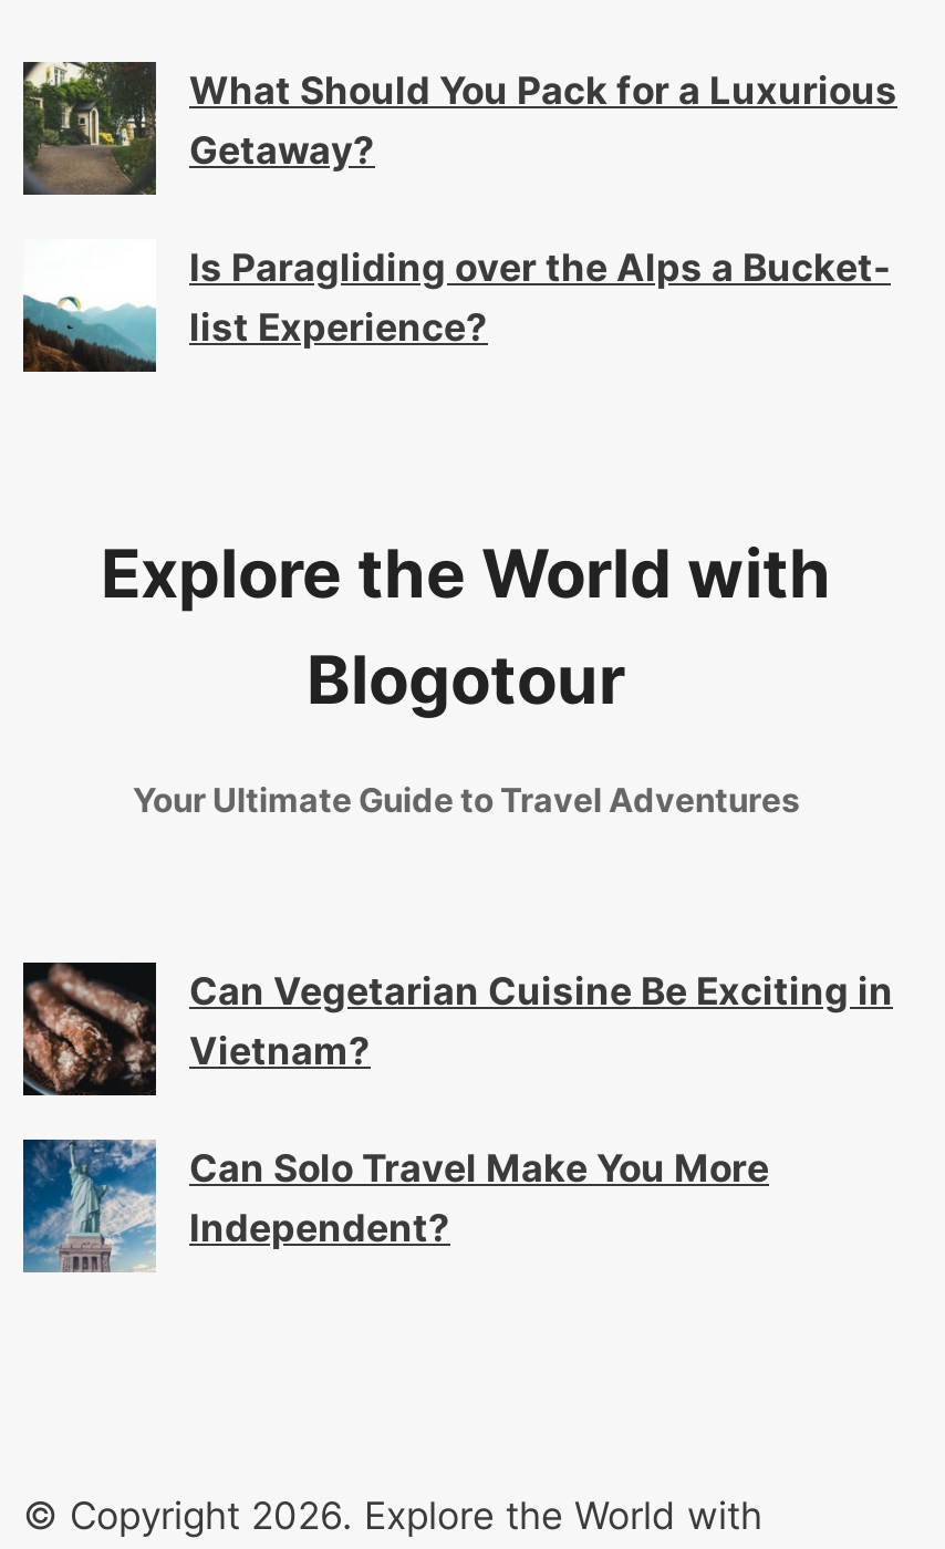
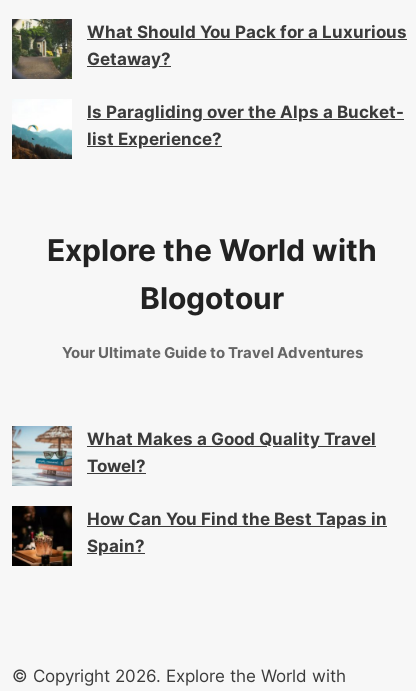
[21,960,893,1098] [image] | Can Vegetarian Cuisine Be Exciting in | Vietnam? -> [11,425,376,487] [image] | What Makes a Good Quality Travel | Towel?
[21,1137,769,1275] [image] | Can Solo Travel Make You More | Independent? -> [11,505,387,567] [image] | How Can You Find the Best Tapas in | Spain?

